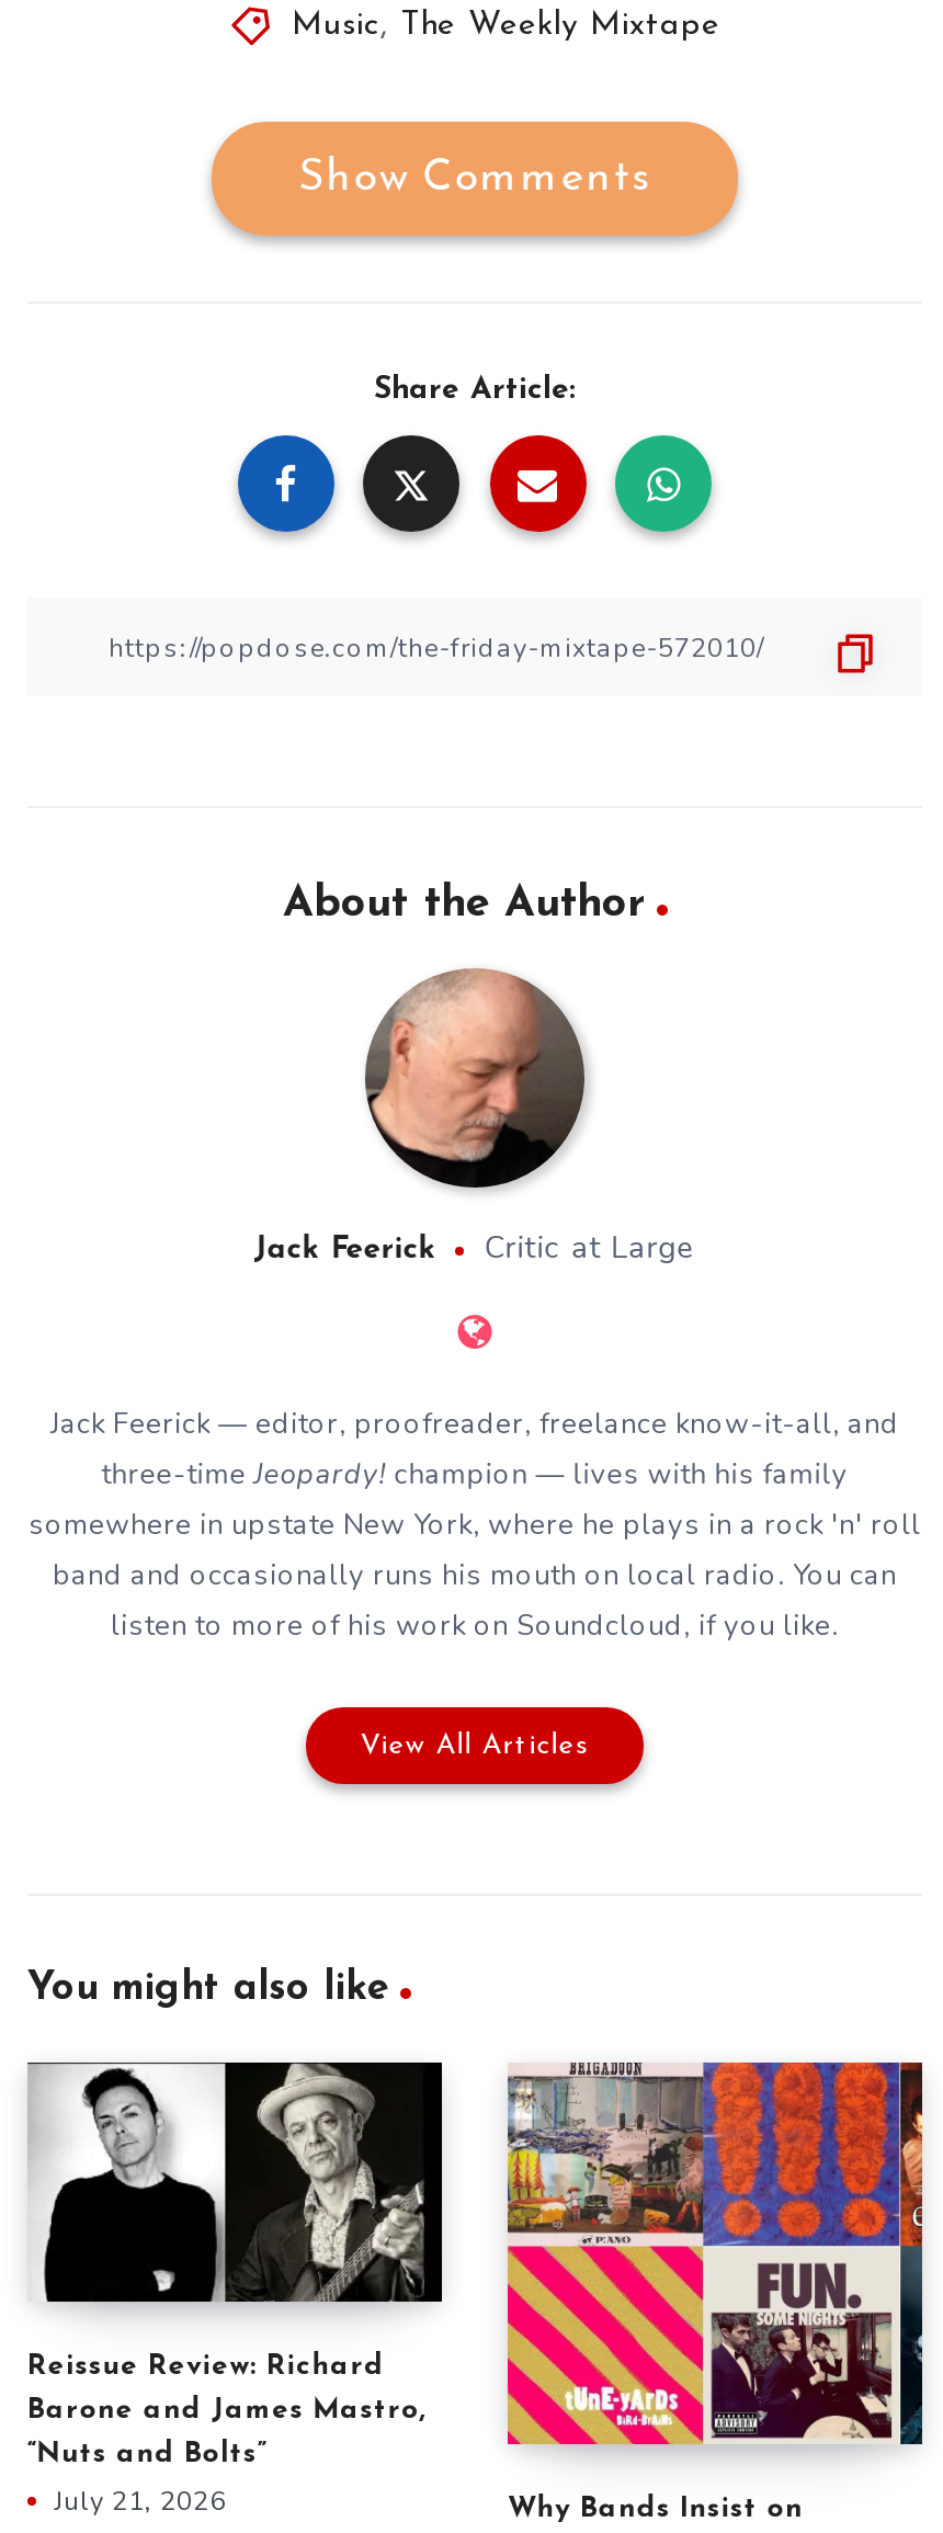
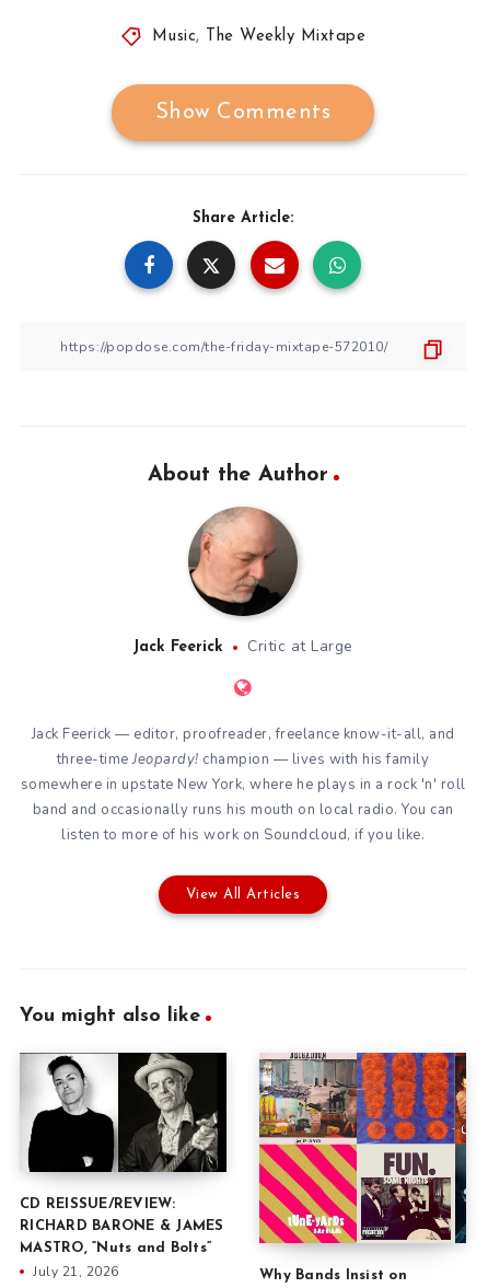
[27,2352,384,2381] Reissue Review: Richard -> [20,1197,176,1211] CD REISSUE/REVIEW:
[27,2396,427,2424] Barone and James Mastro, -> [20,1219,224,1233] RICHARD BARONE & JAMES
[27,2440,266,2468] “Nuts and Bolts” -> [20,1241,211,1255] MASTRO, “Nuts and Bolts”

